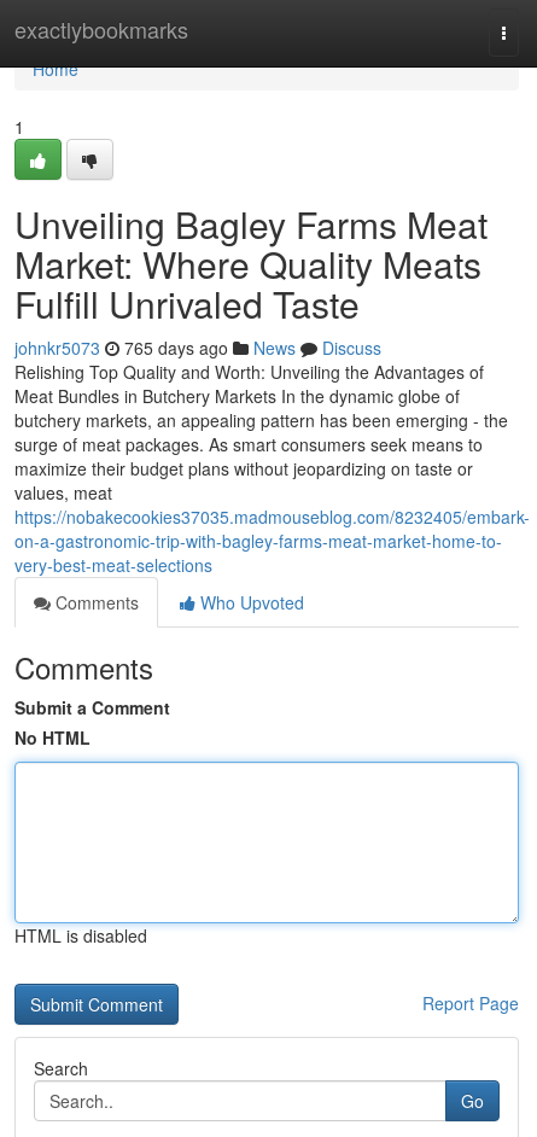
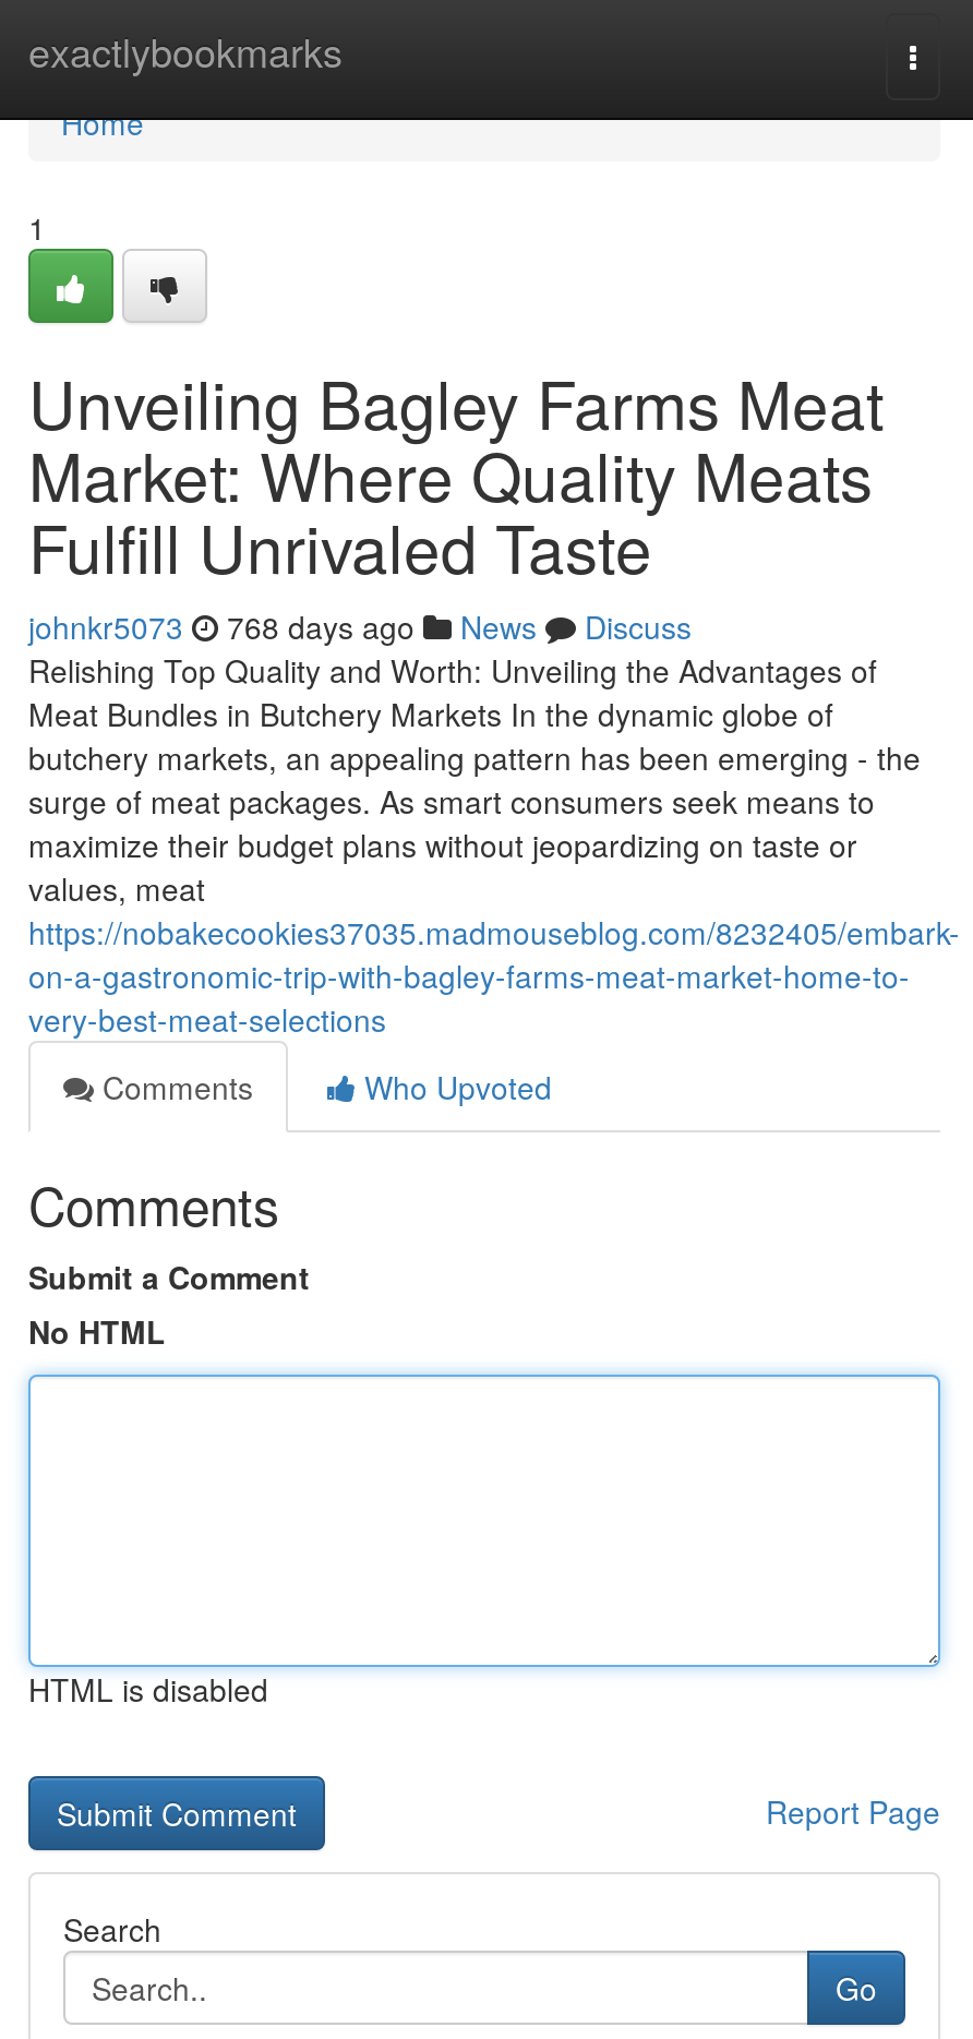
[14,336,381,360] johnkr5073 765 days ago News Discuss -> [28,604,692,648] johnkr5073 768 days ago News Discuss

